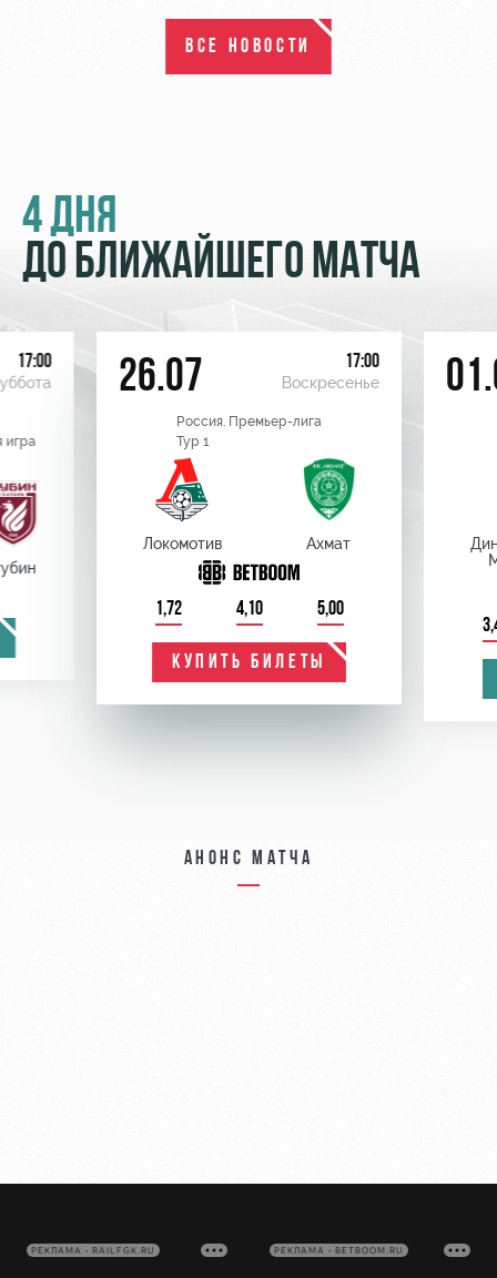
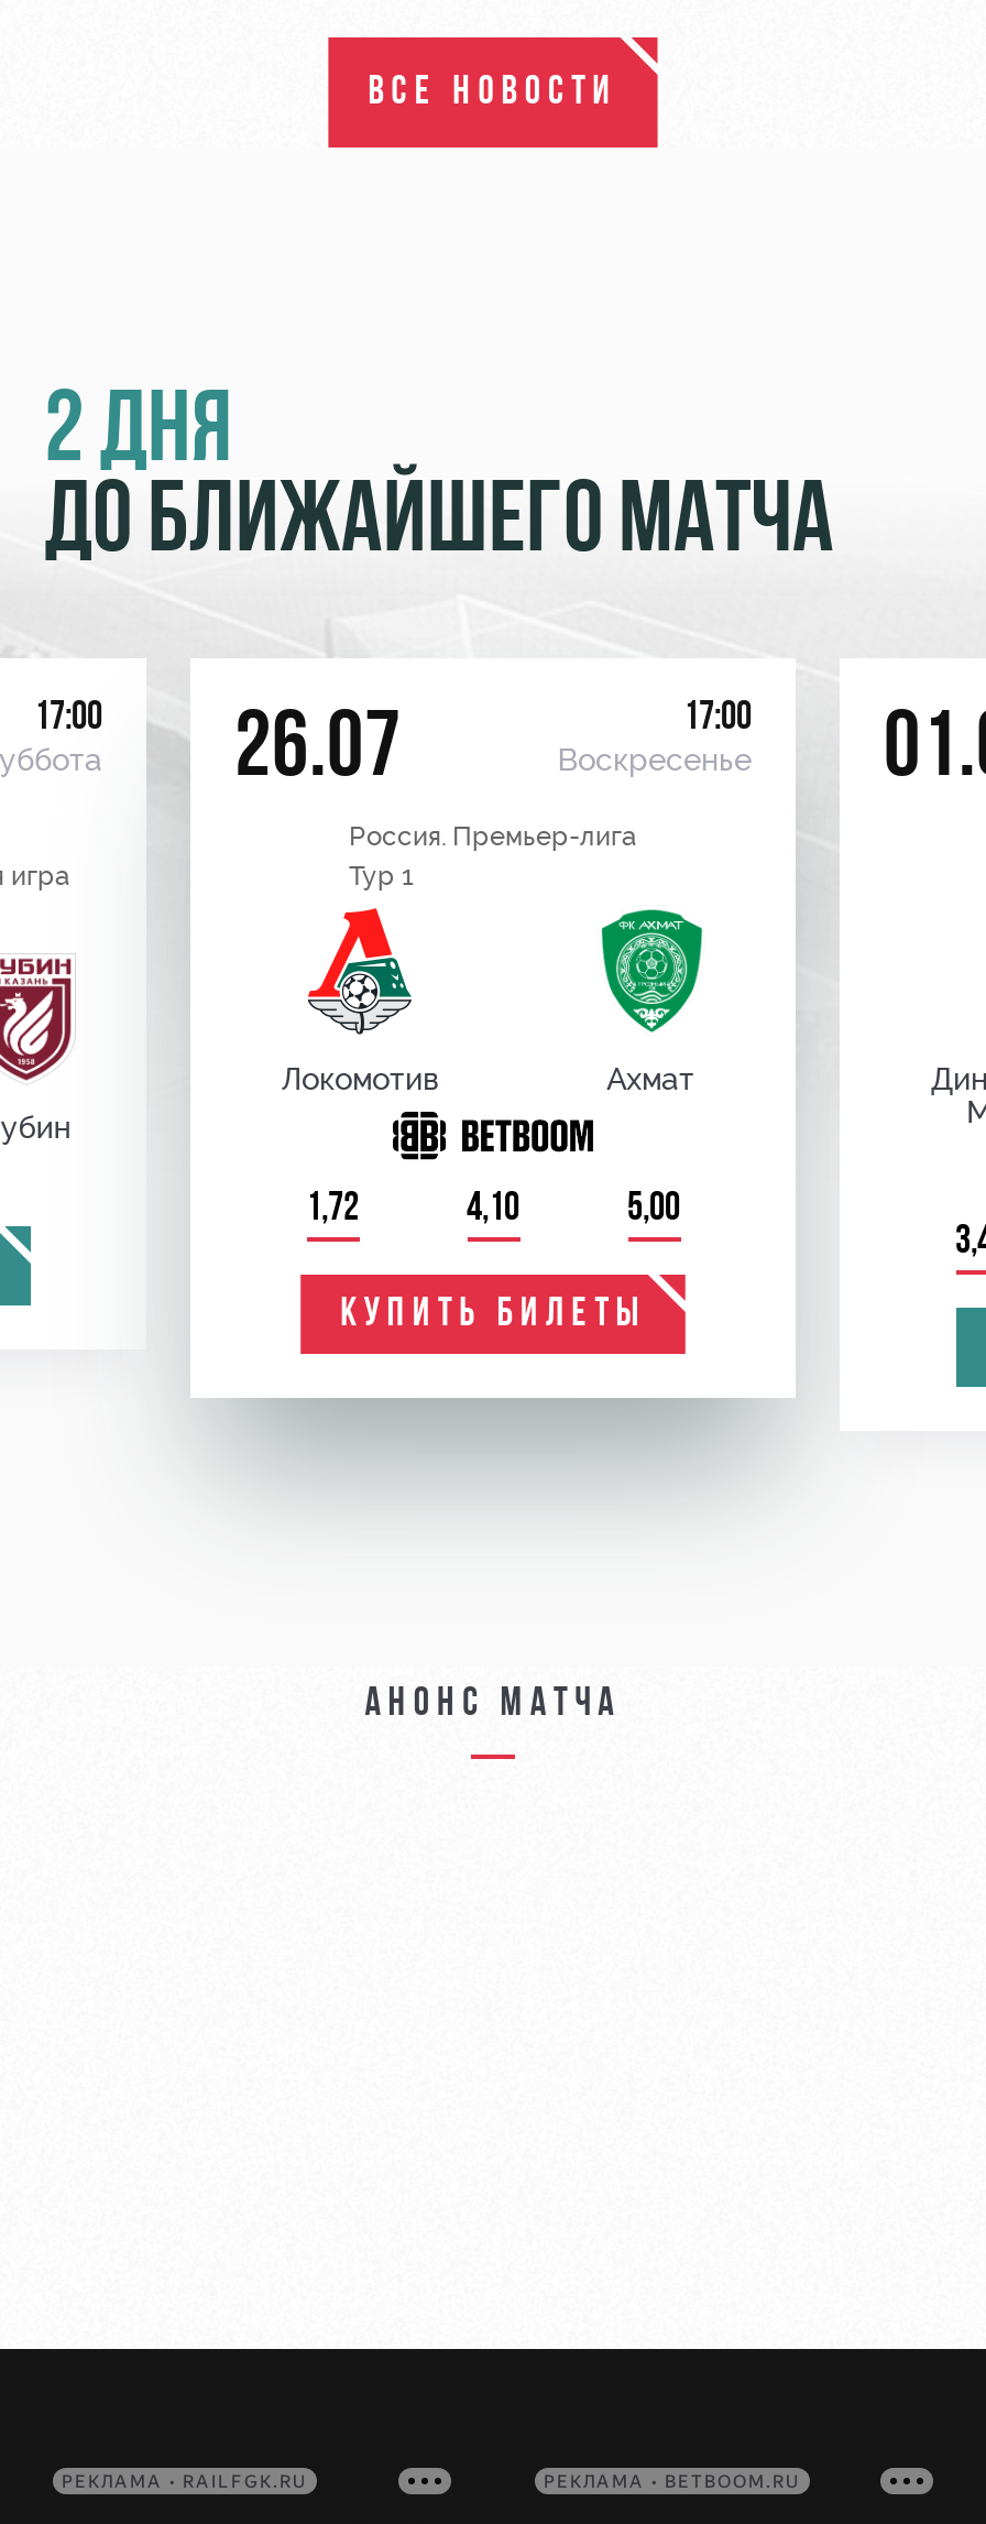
[22,193,116,245] 4 ДНЯ -> [44,383,231,487] 2 ДНЯ

